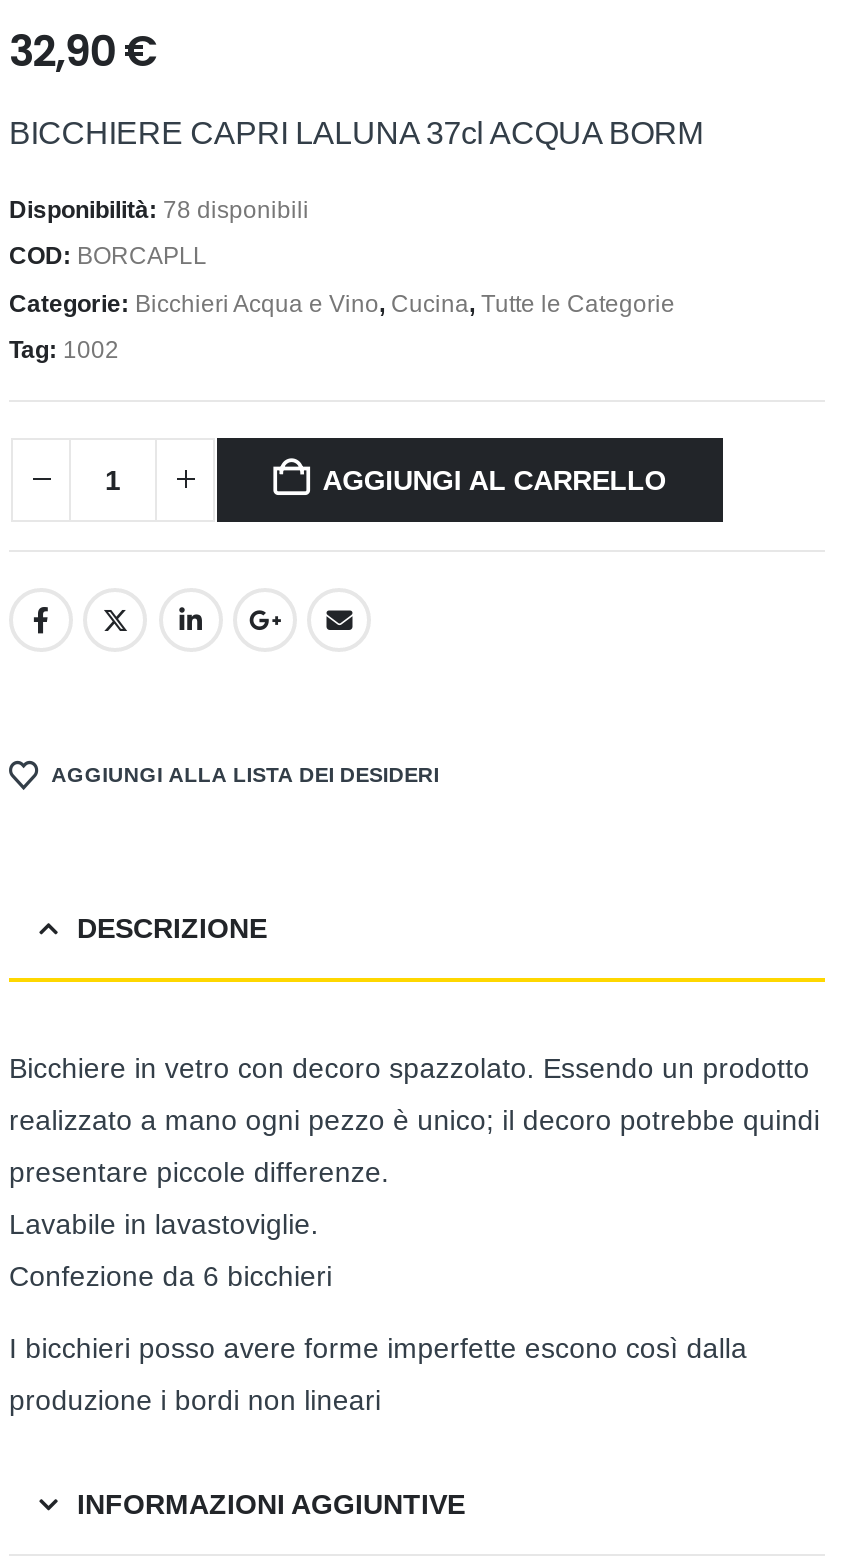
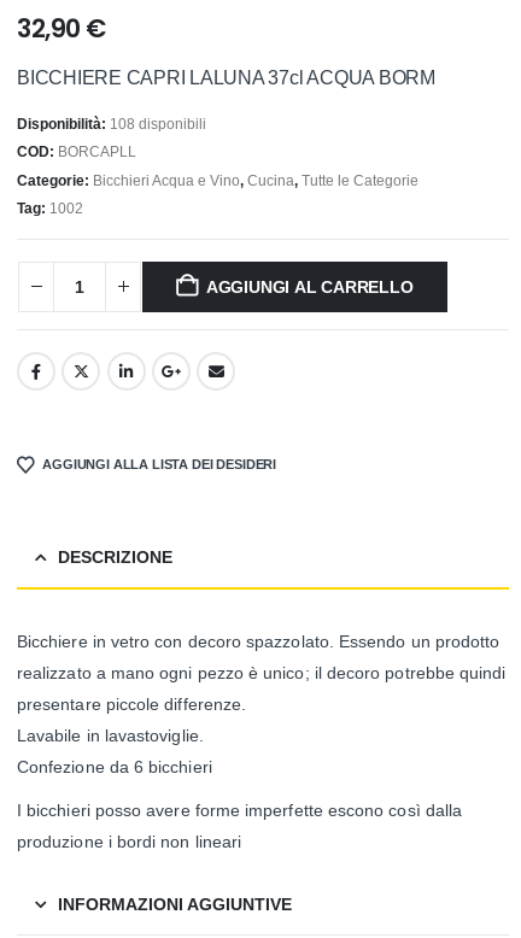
[9,196,309,224] Disponibilità: 78 disponibili -> [17,116,206,133] Disponibilità: 108 disponibili

